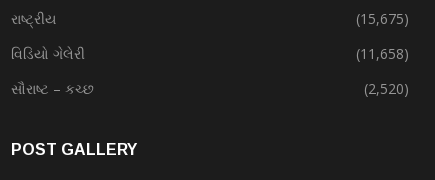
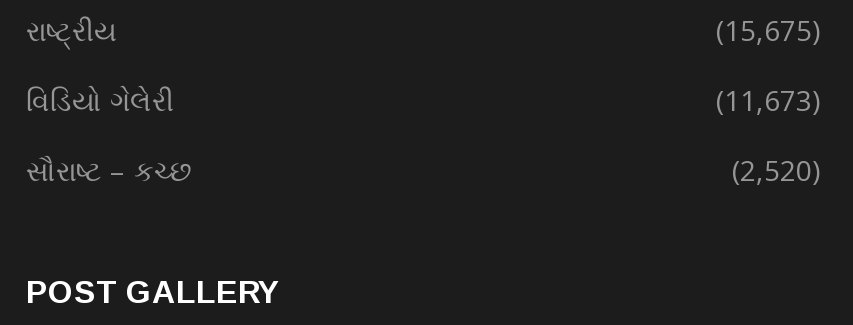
[356,44,409,63] (11,658) -> [716,81,822,119] (11,673)

